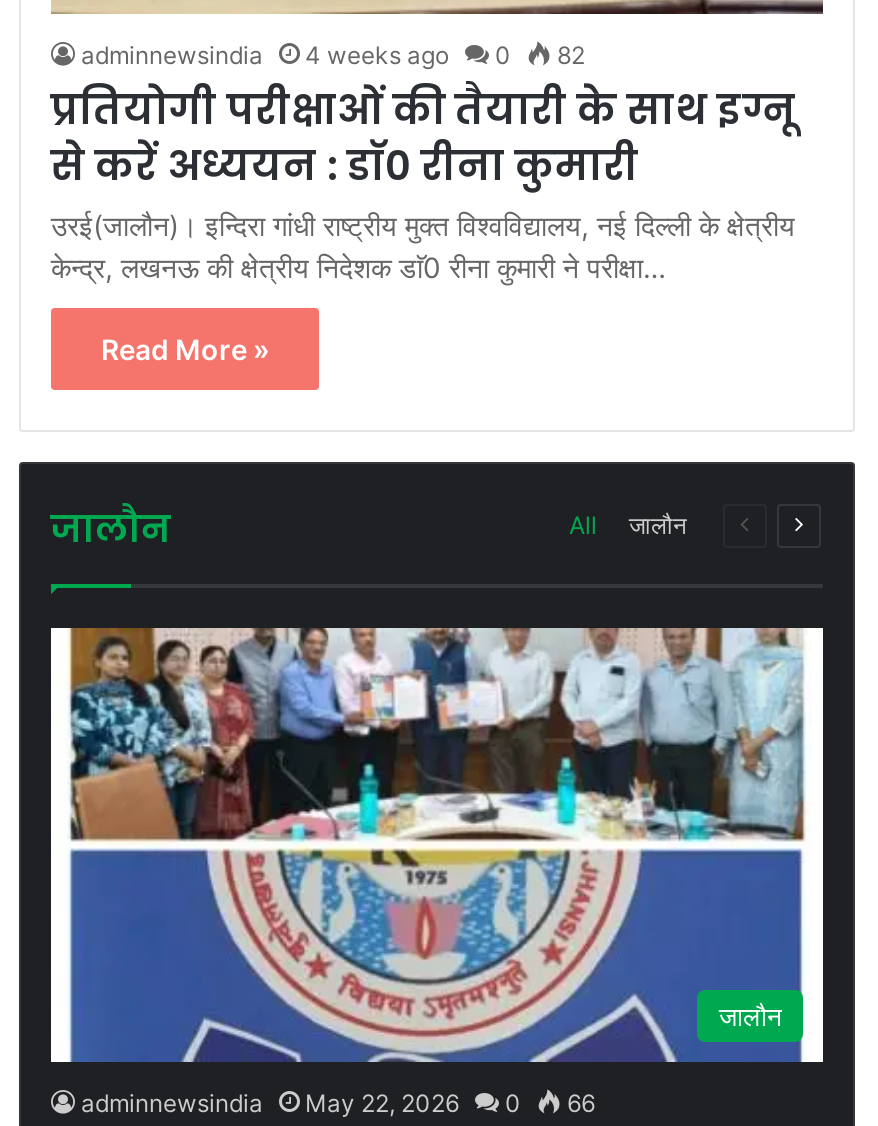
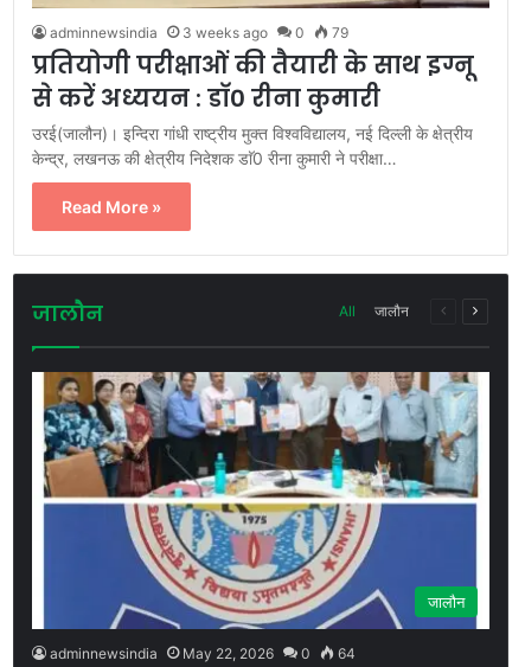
[305,39,449,69] 4 weeks ago -> [183,23,268,41] 3 weeks ago
[551,39,585,69] 82 -> [328,23,348,41] 79
[81,1089,595,1119] adminnewsindia May 22, 2026 0 66 -> [50,645,356,663] adminnewsindia May 22, 2026 0 64

